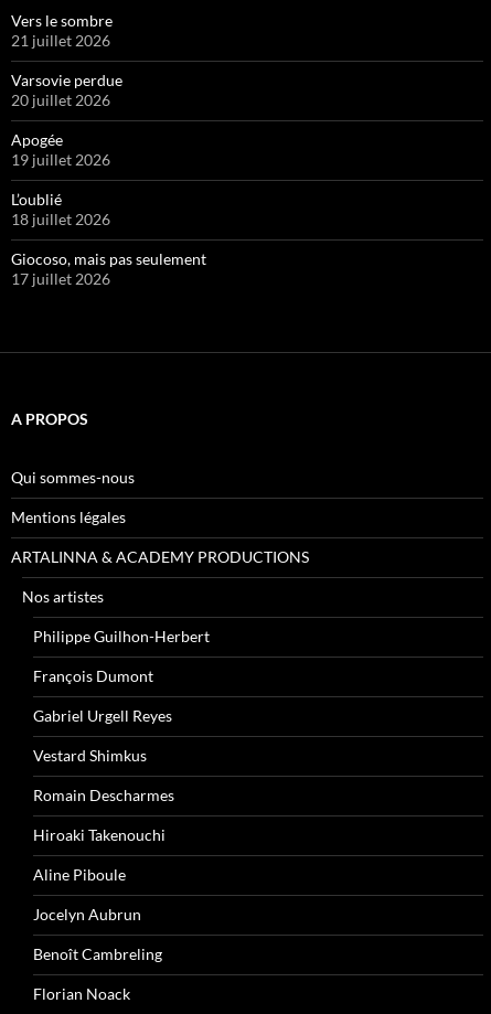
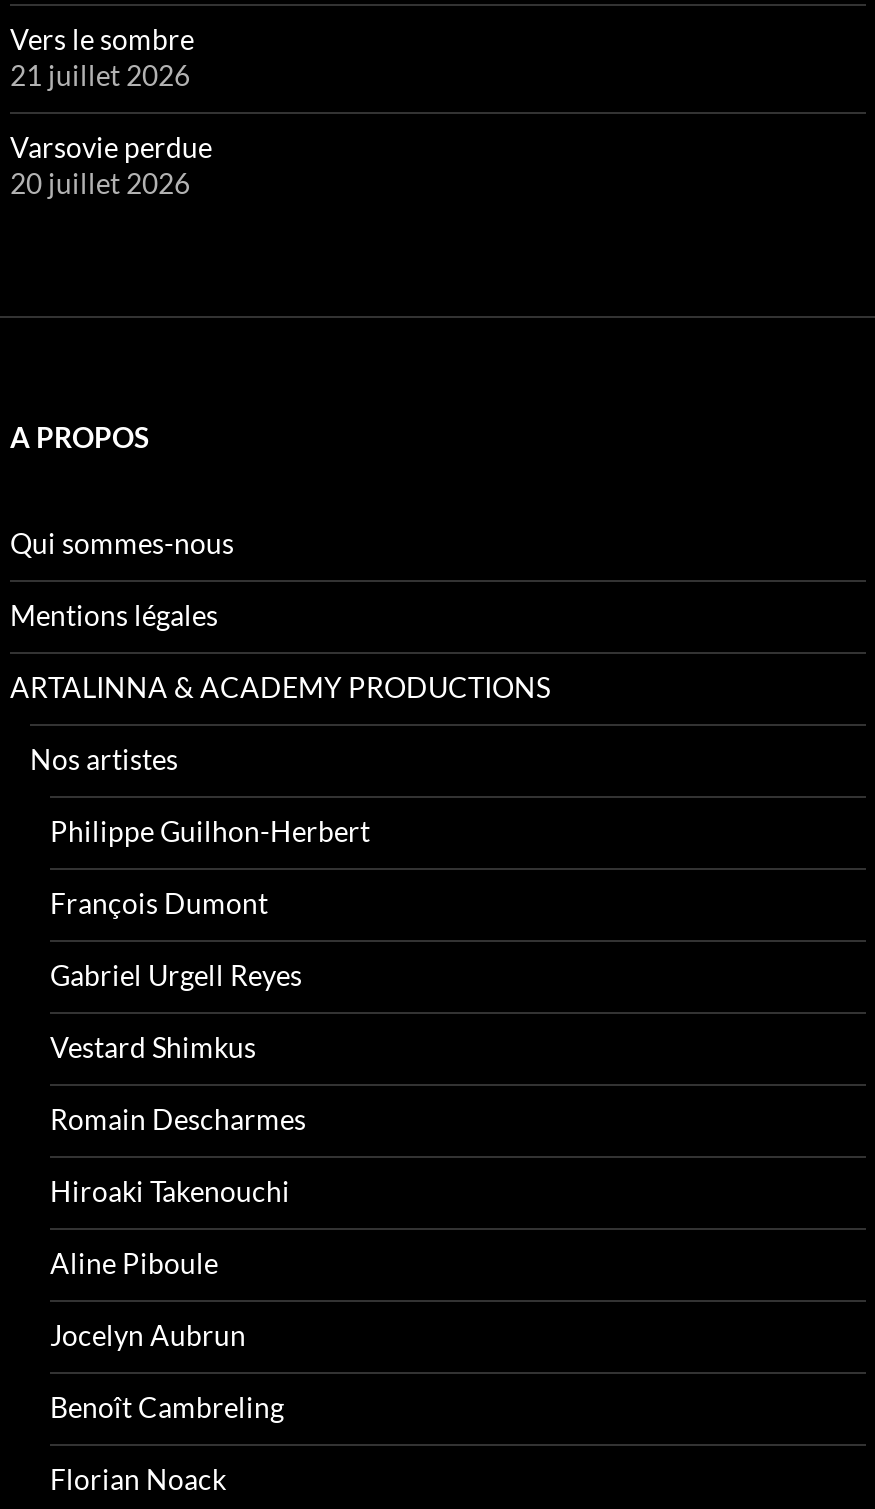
[11,131,206,288] Apogée | 19 juillet 2026 | L’oublié | 18 juillet 2026 | Giocoso, mais pas seulement | 17 juillet 2026 -> none

